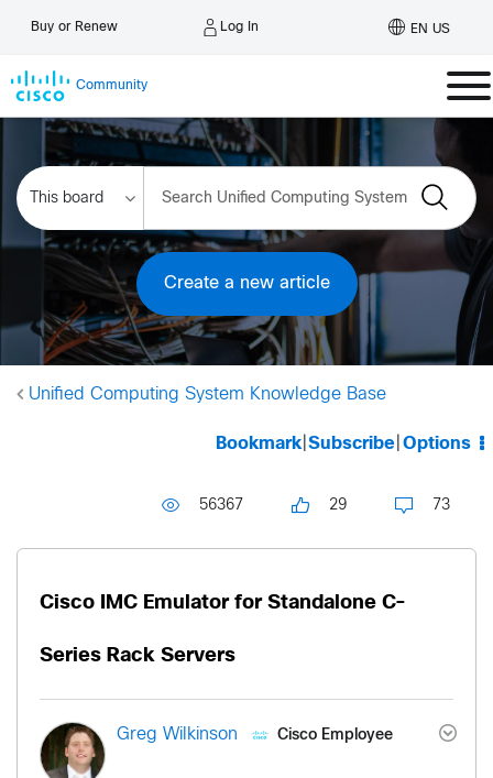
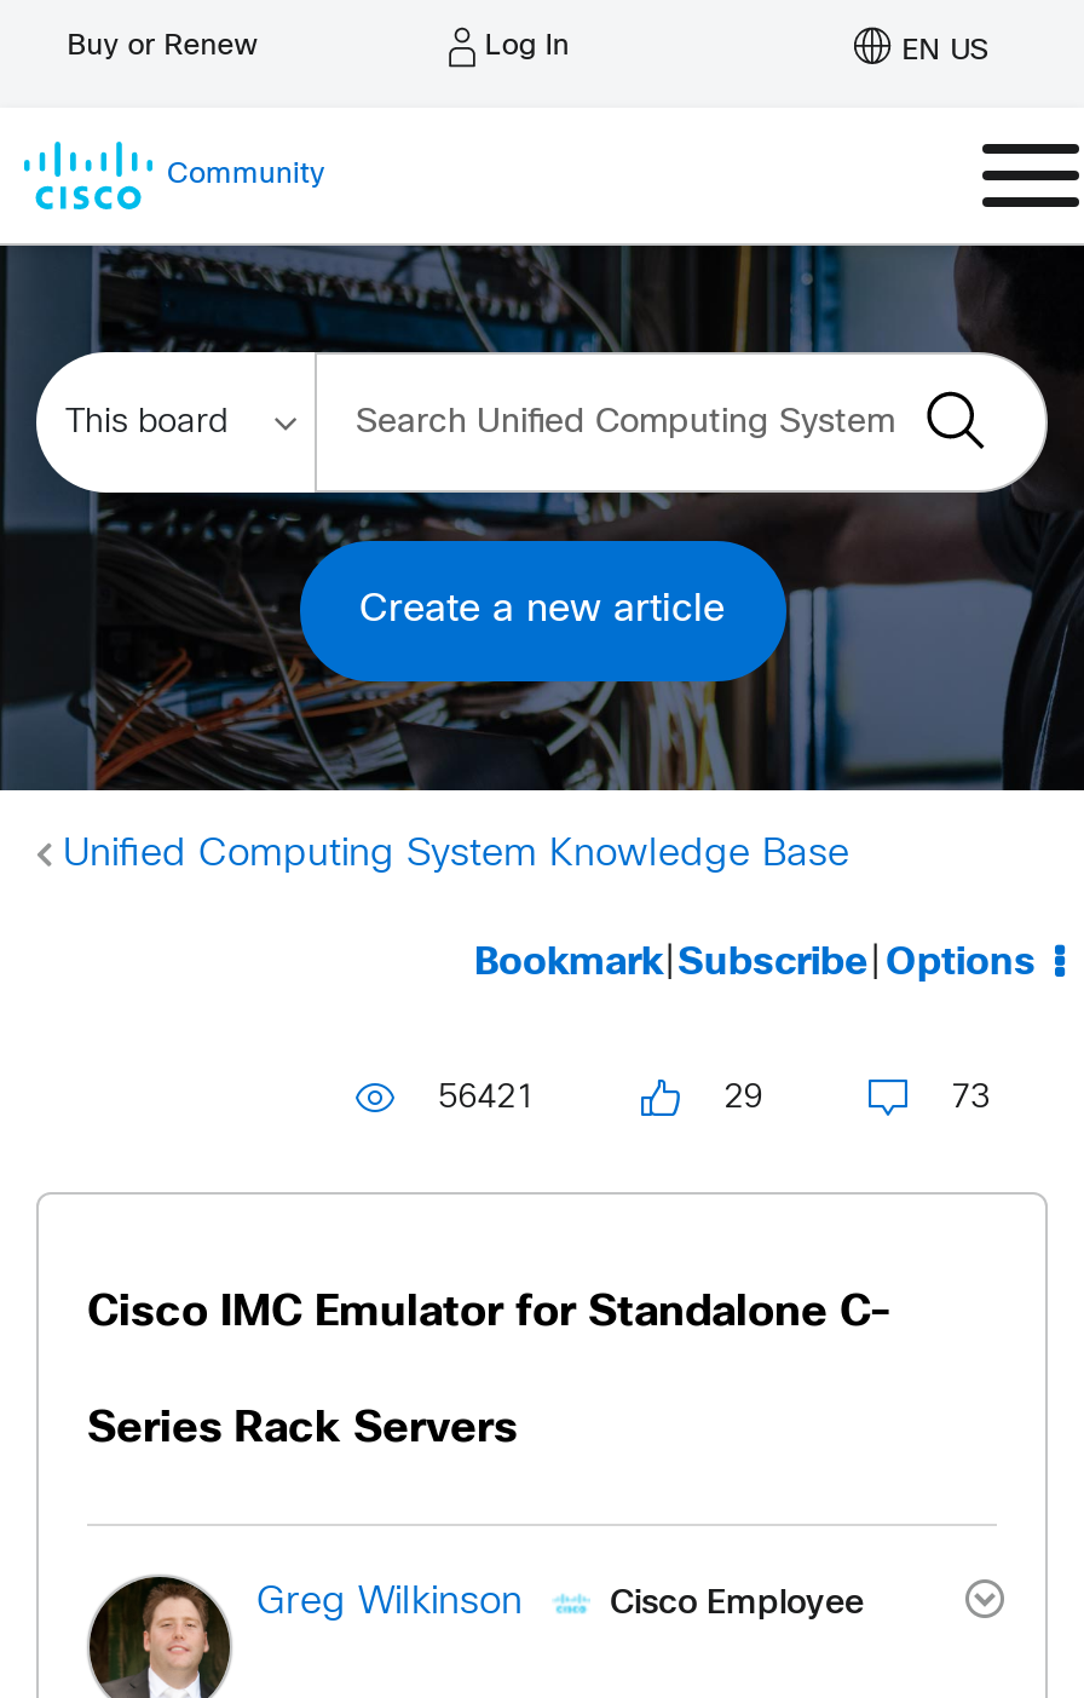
[199,498,243,513] 56367 -> [438,1083,535,1115] 56421

